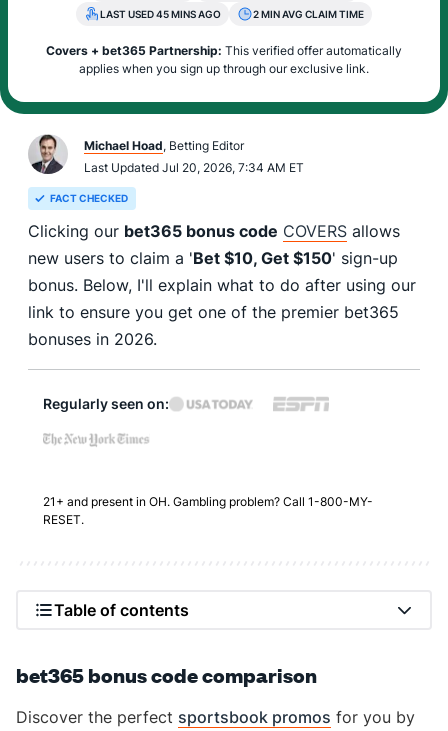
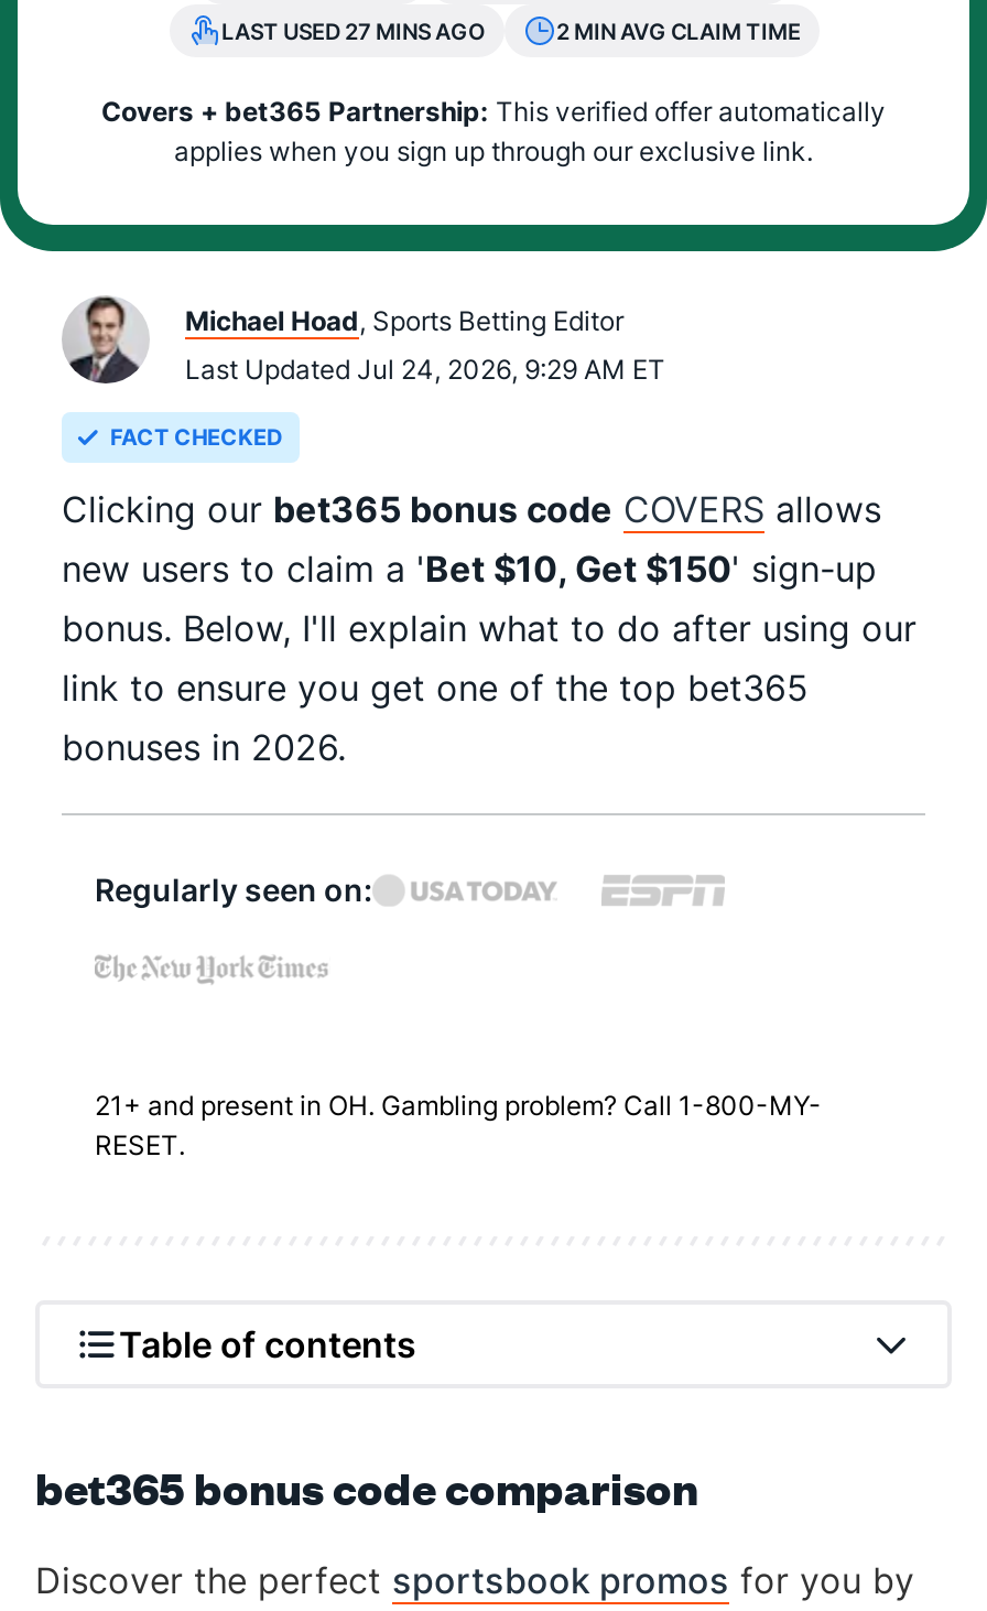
[100,8,221,20] LAST USED 45 MINS AGO -> [221,18,486,44] LAST USED 27 MINS AGO
[84,138,244,153] Michael Hoad, Betting Editor -> [185,304,623,337] Michael Hoad, Sports Betting Editor
[84,160,304,175] Last Updated Jul 20, 2026, 7:34 AM ET -> [185,353,665,386] Last Updated Jul 24, 2026, 9:29 AM ET
[28,302,399,322] link to ensure you get one of the premier bet365 -> [62,666,809,710] link to ensure you get one of the top bet365

